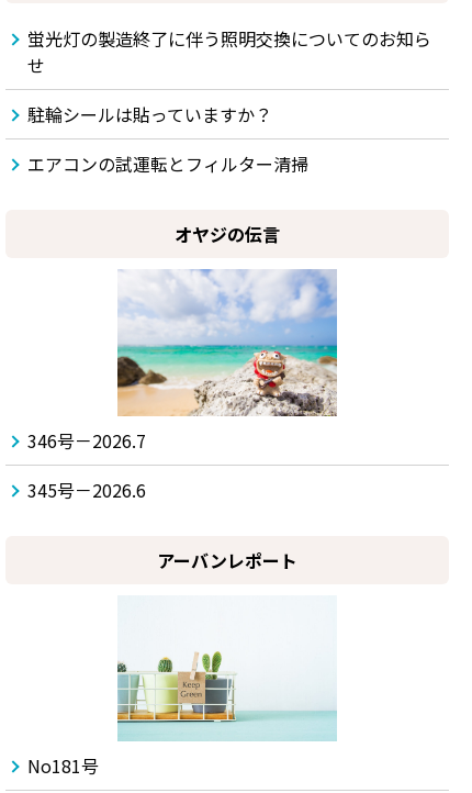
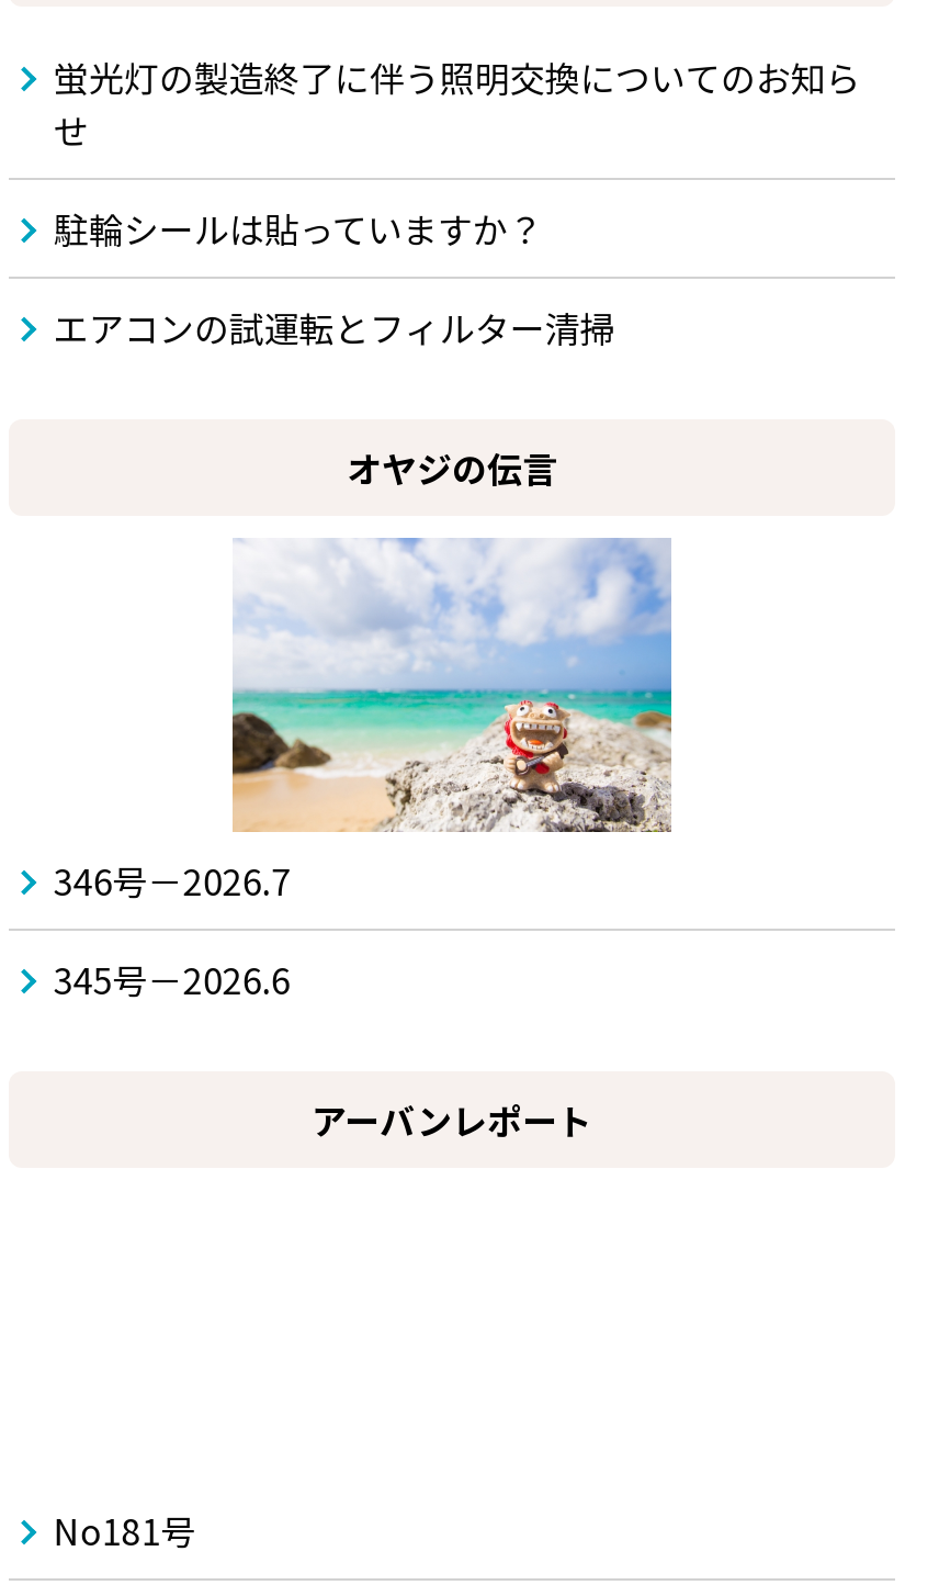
[116,650,338,742] [image] -> none

